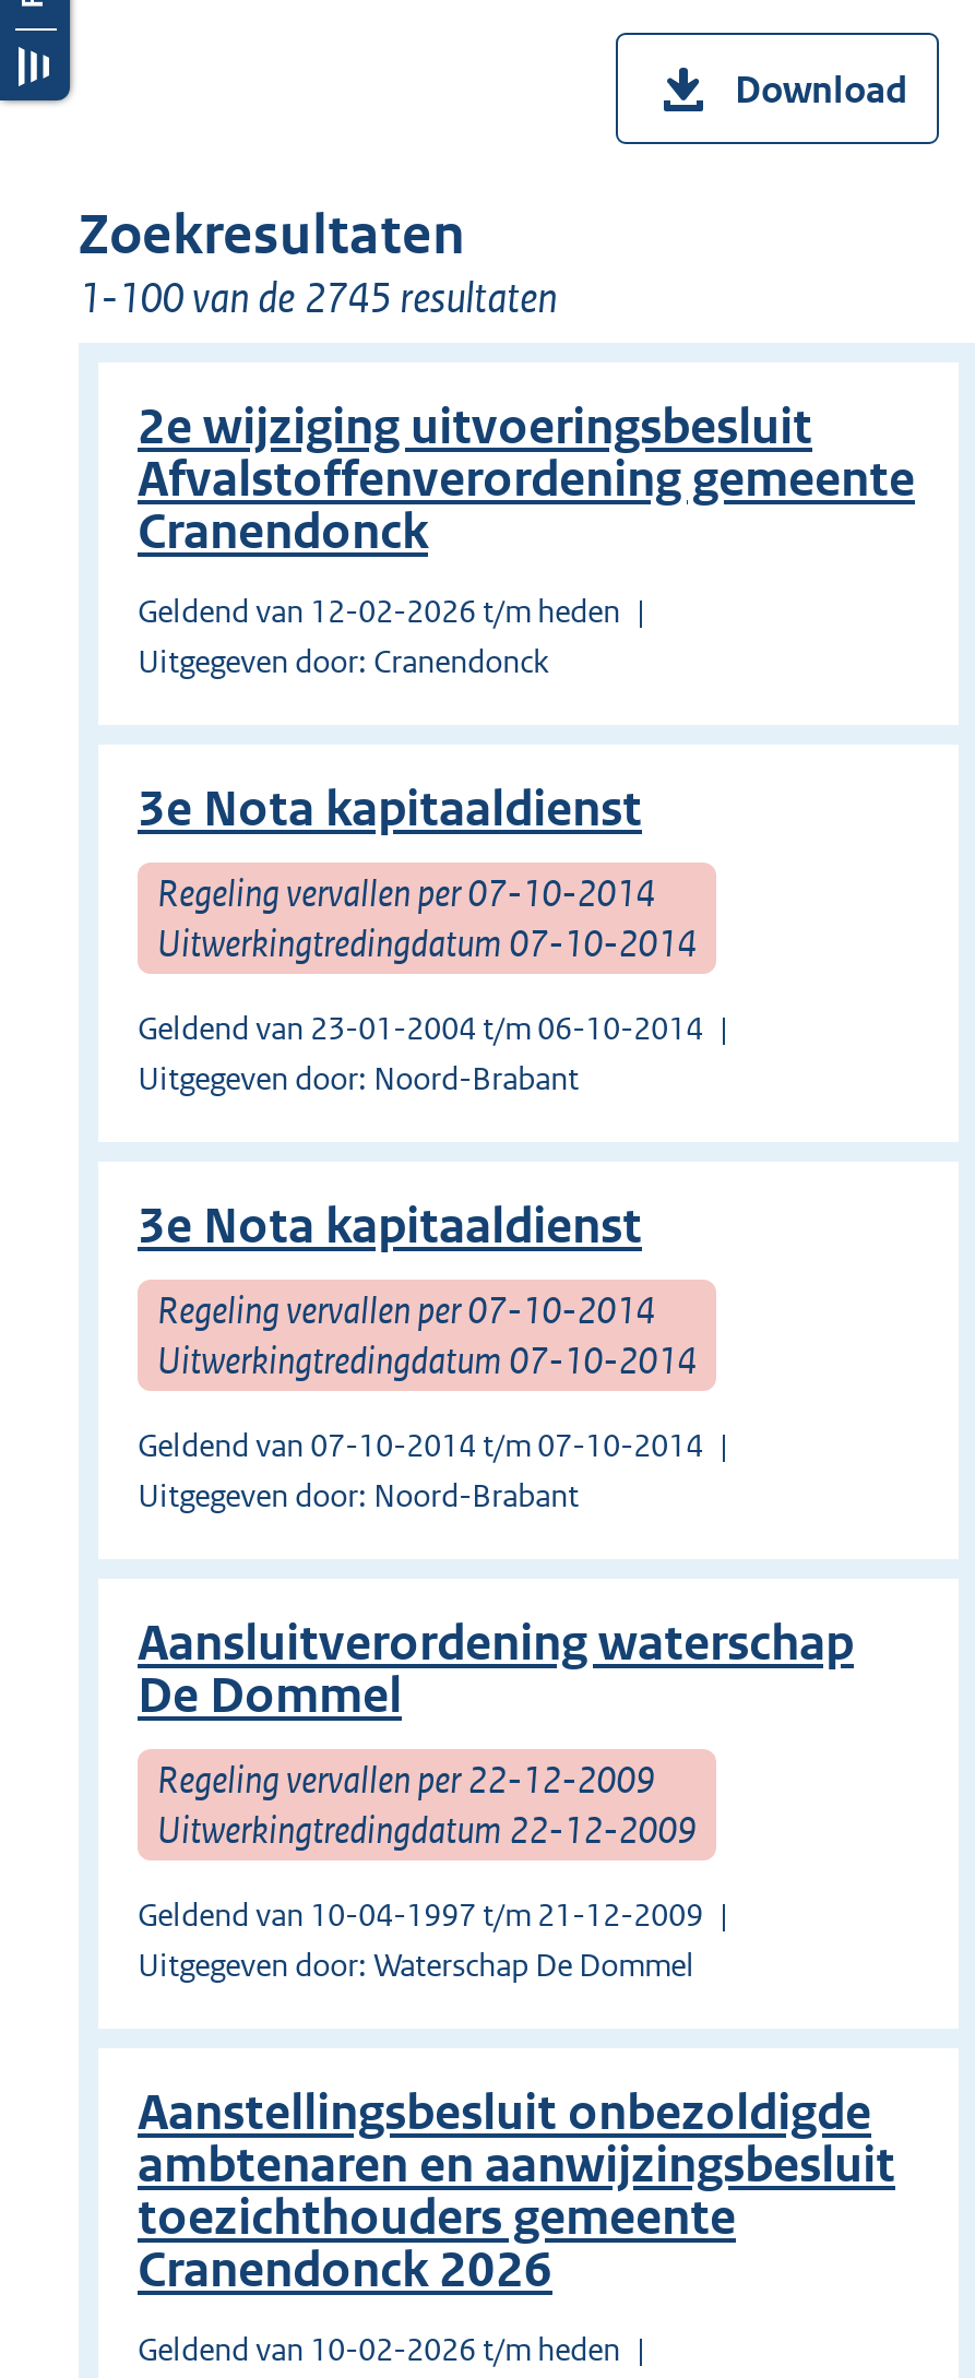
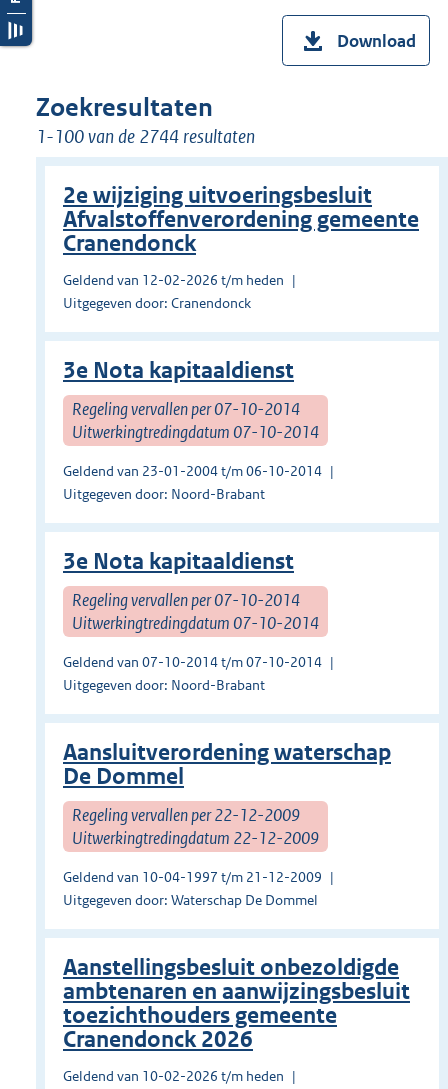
[79,272,557,323] 1-100 van de 2745 resultaten -> [36,125,255,148] 1-100 van de 2744 resultaten

